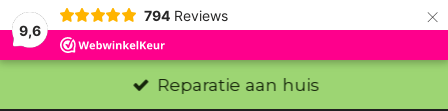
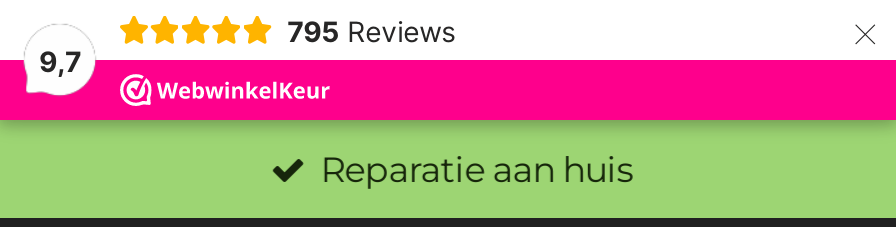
[144,6,228,23] 794 Reviews -> [287,13,455,47] 795 Reviews
[19,21,41,38] 9,6 -> [39,43,81,77] 9,7

